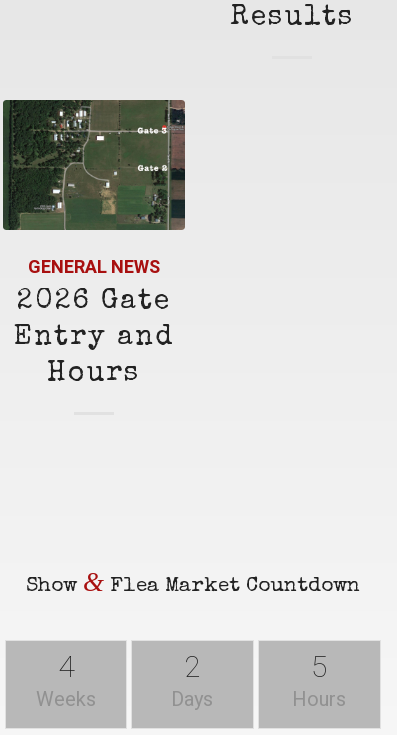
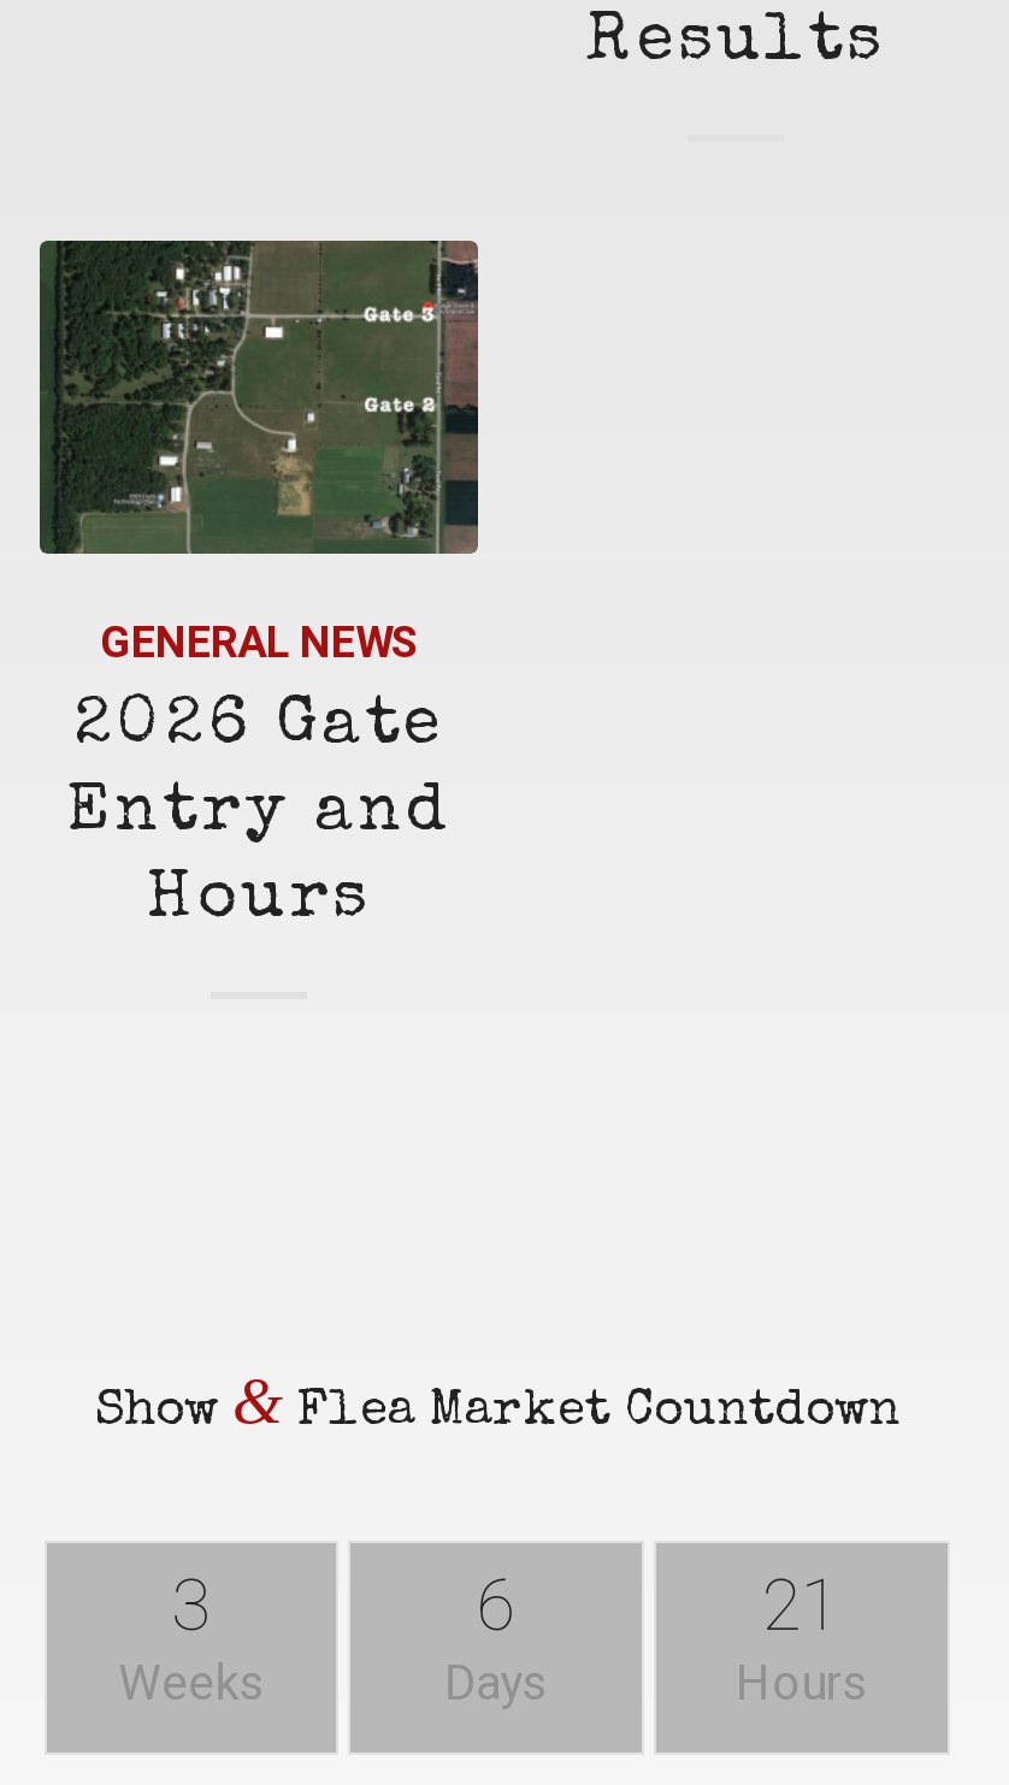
[58,646,74,690] 4 -> [171,1555,210,1661] 3
[184,646,200,690] 2 -> [476,1555,514,1661] 6
[311,646,327,690] 5 -> [762,1555,839,1661] 21

